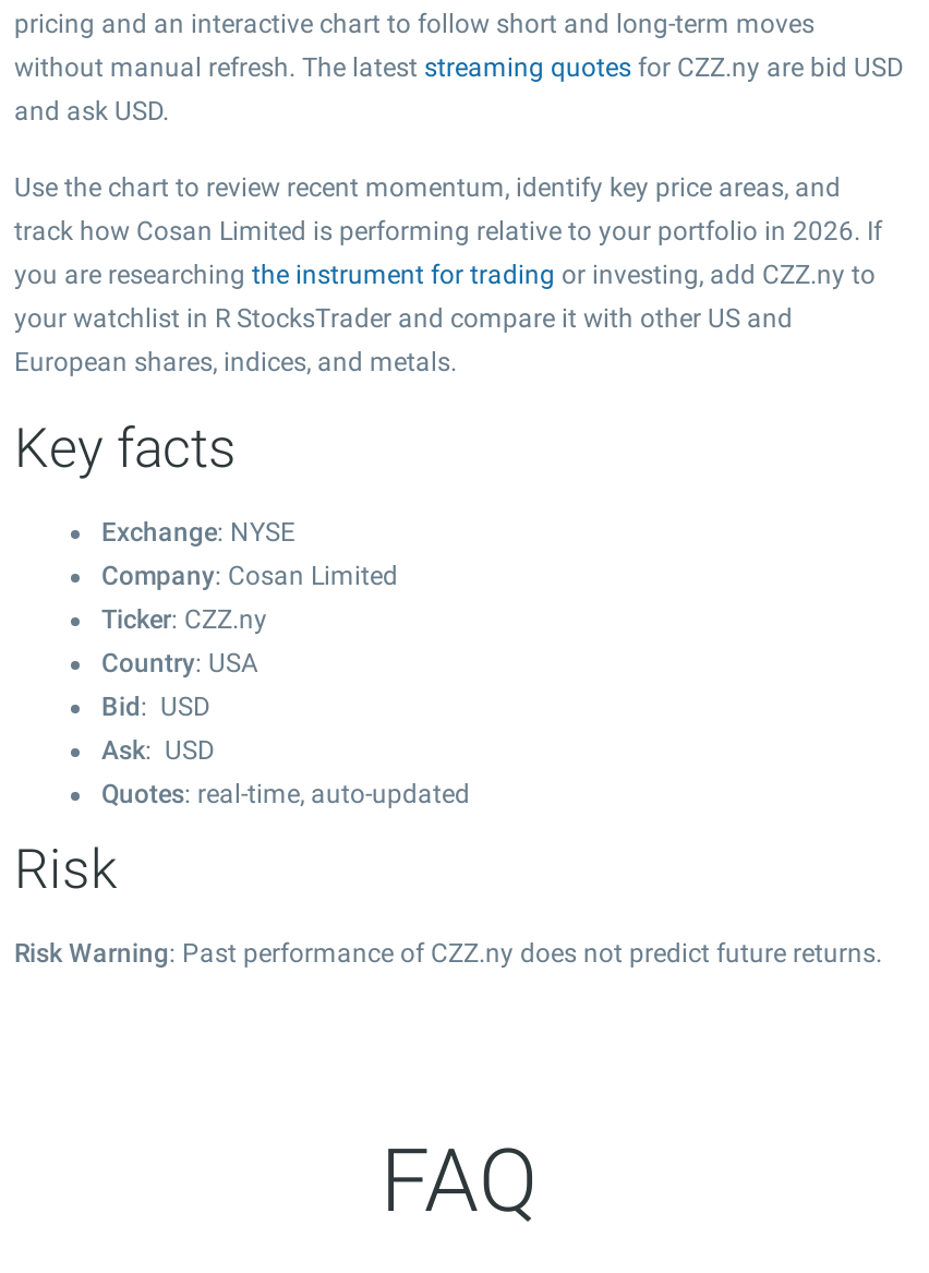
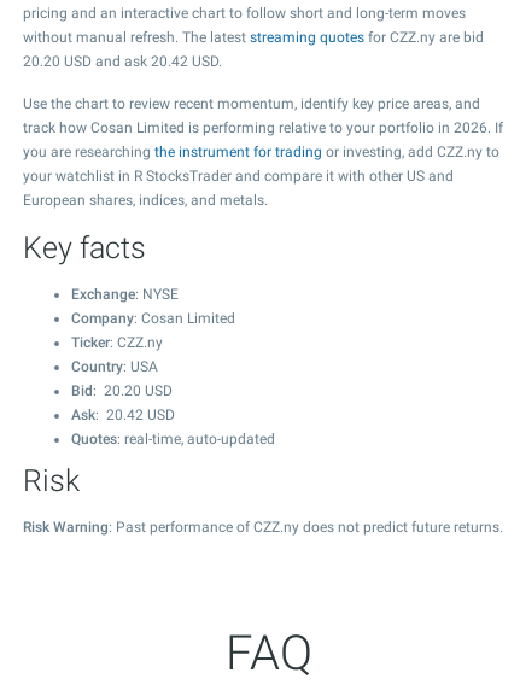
[14,52,904,127] without manual refresh. The latest streaming quotes for CZZ.ny are bid USD | and ask USD. -> [23,29,484,70] without manual refresh. The latest streaming quotes for CZZ.ny are bid | 20.20 USD and ask 20.42 USD.
[101,692,215,766] Bid: USD | Ask: USD -> [71,382,175,423] Bid: 20.20 USD | Ask: 20.42 USD

